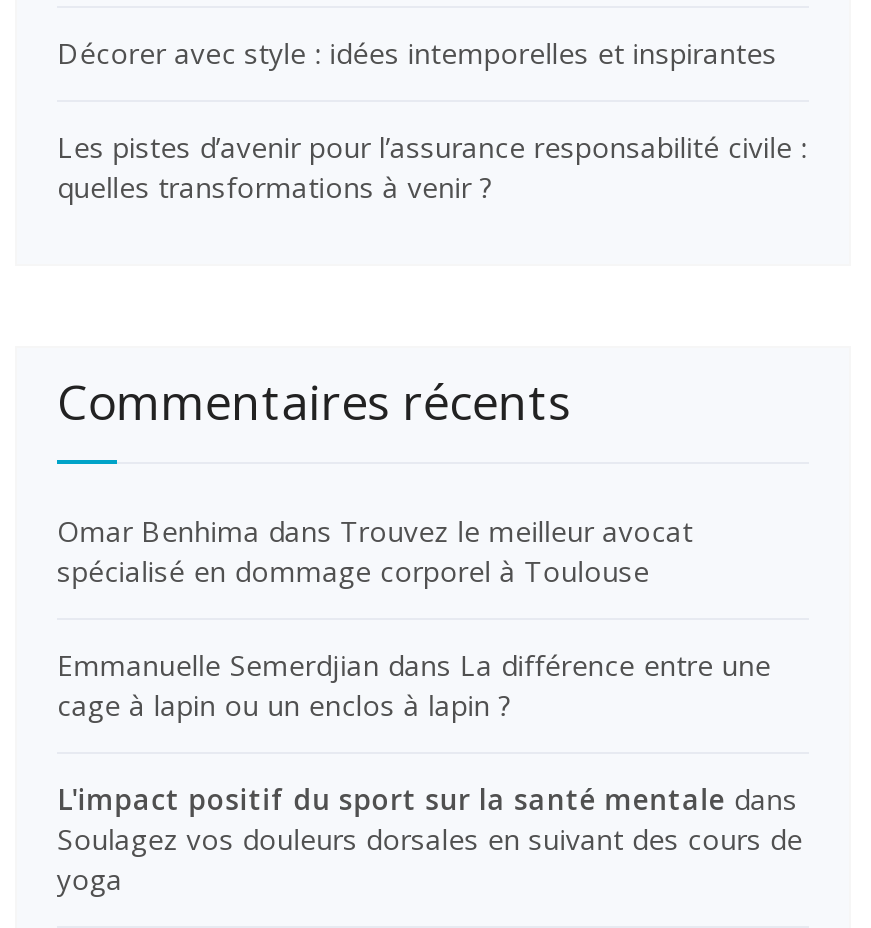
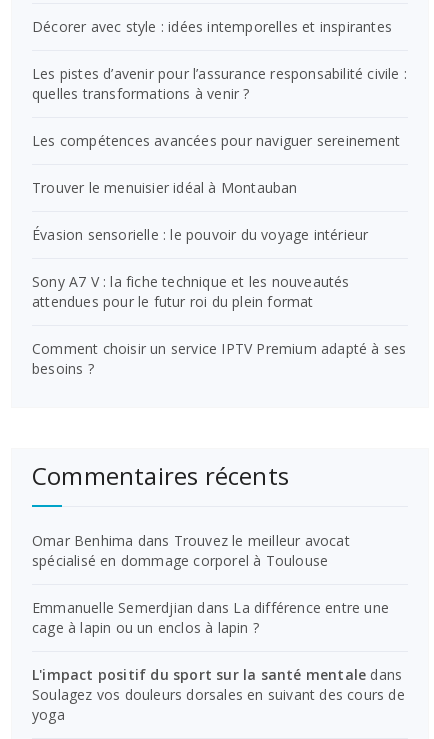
none -> [32,131,406,378] Les compétences avancées pour naviguer sereinement | Trouver le menuisier idéal à Montauban | Évasion sensorielle : le pouvoir du voyage intérieur | Sony A7 V : la fiche technique et les nouveautés | attendues pour le futur roi du plein format | Comment choisir un service IPTV Premium adapté à ses | besoins ?

